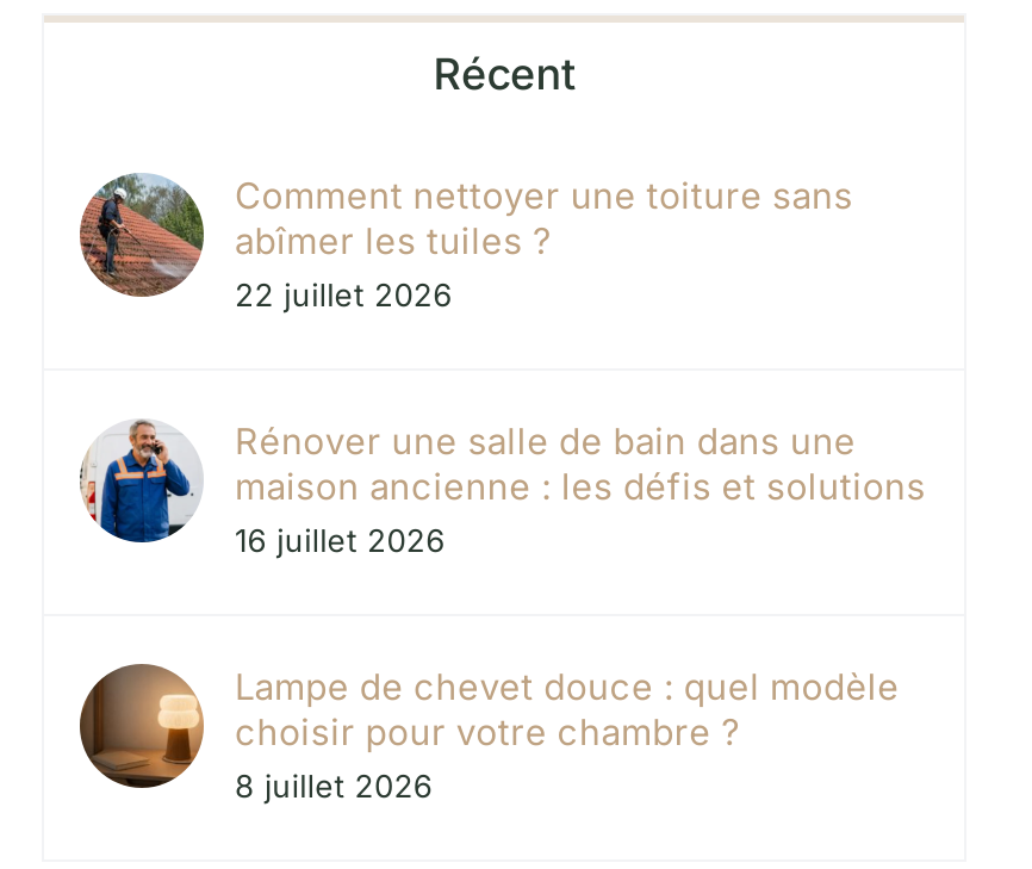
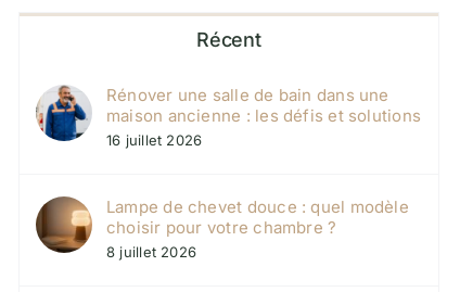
[80,172,853,313] [image] | Comment nettoyer une toiture sans | abîmer les tuiles ? | 22 juillet 2026 -> none

